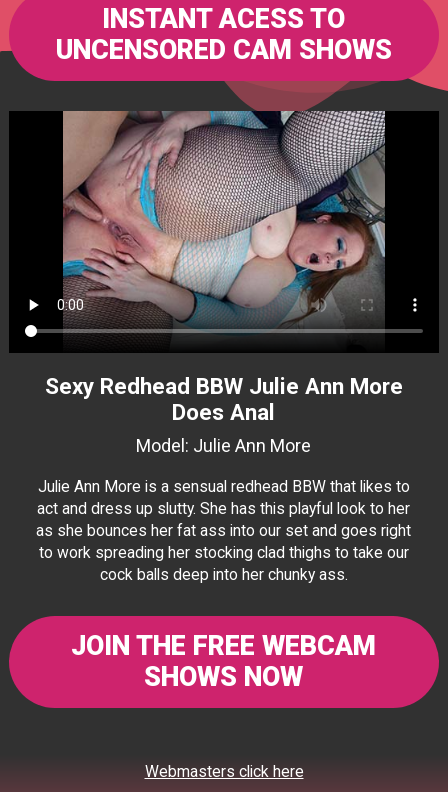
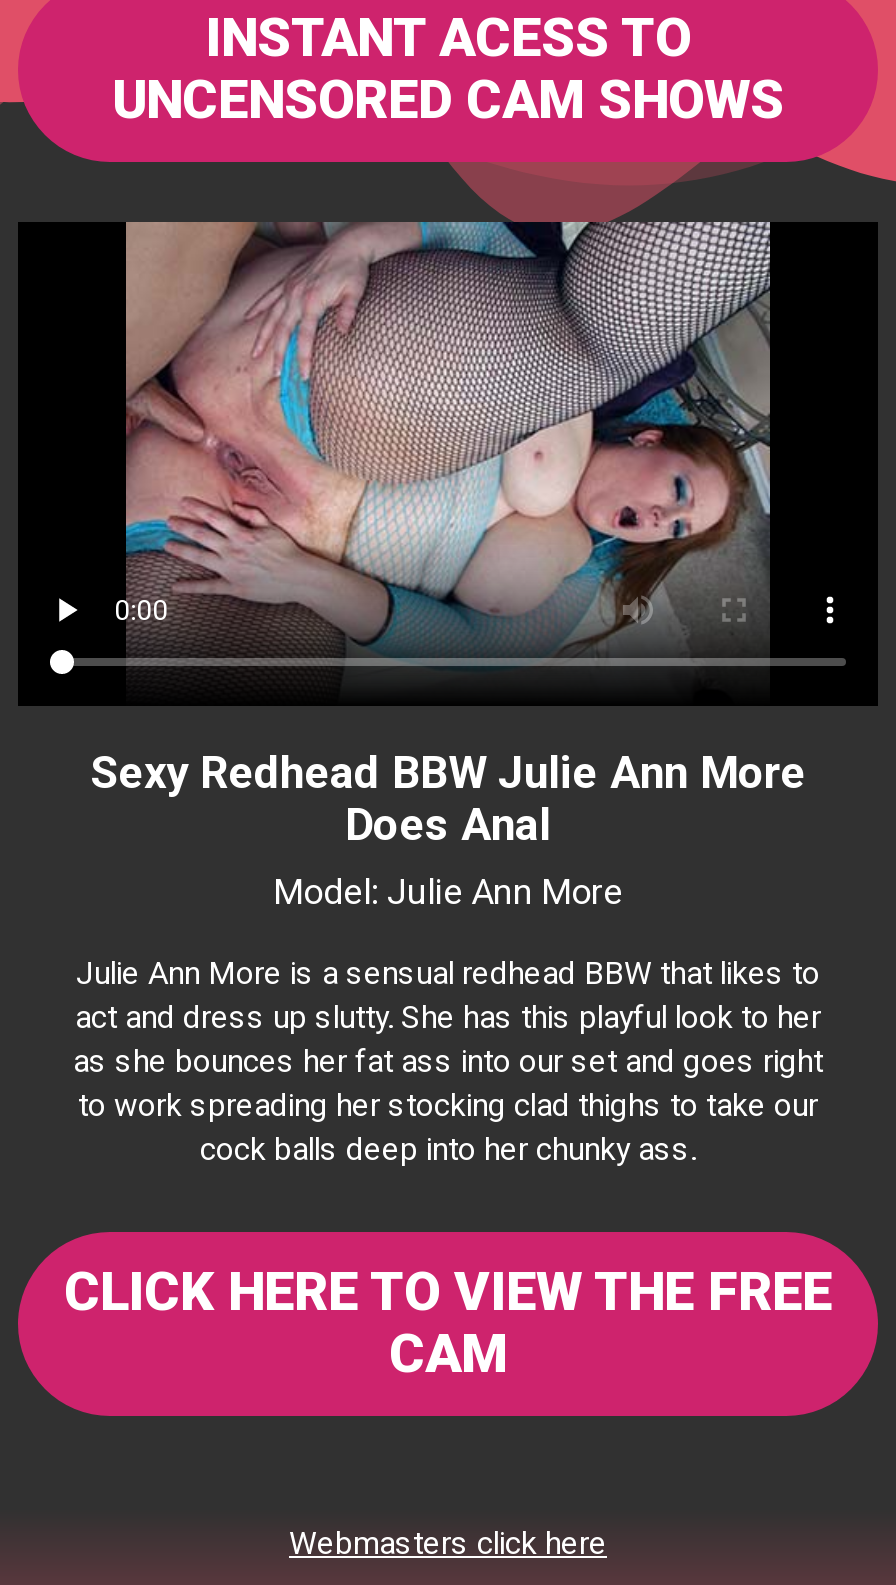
[71,630,376,693] JOIN THE FREE WEBCAM | SHOWS NOW -> [64,1260,832,1386] CLICK HERE TO VIEW THE FREE | CAM

